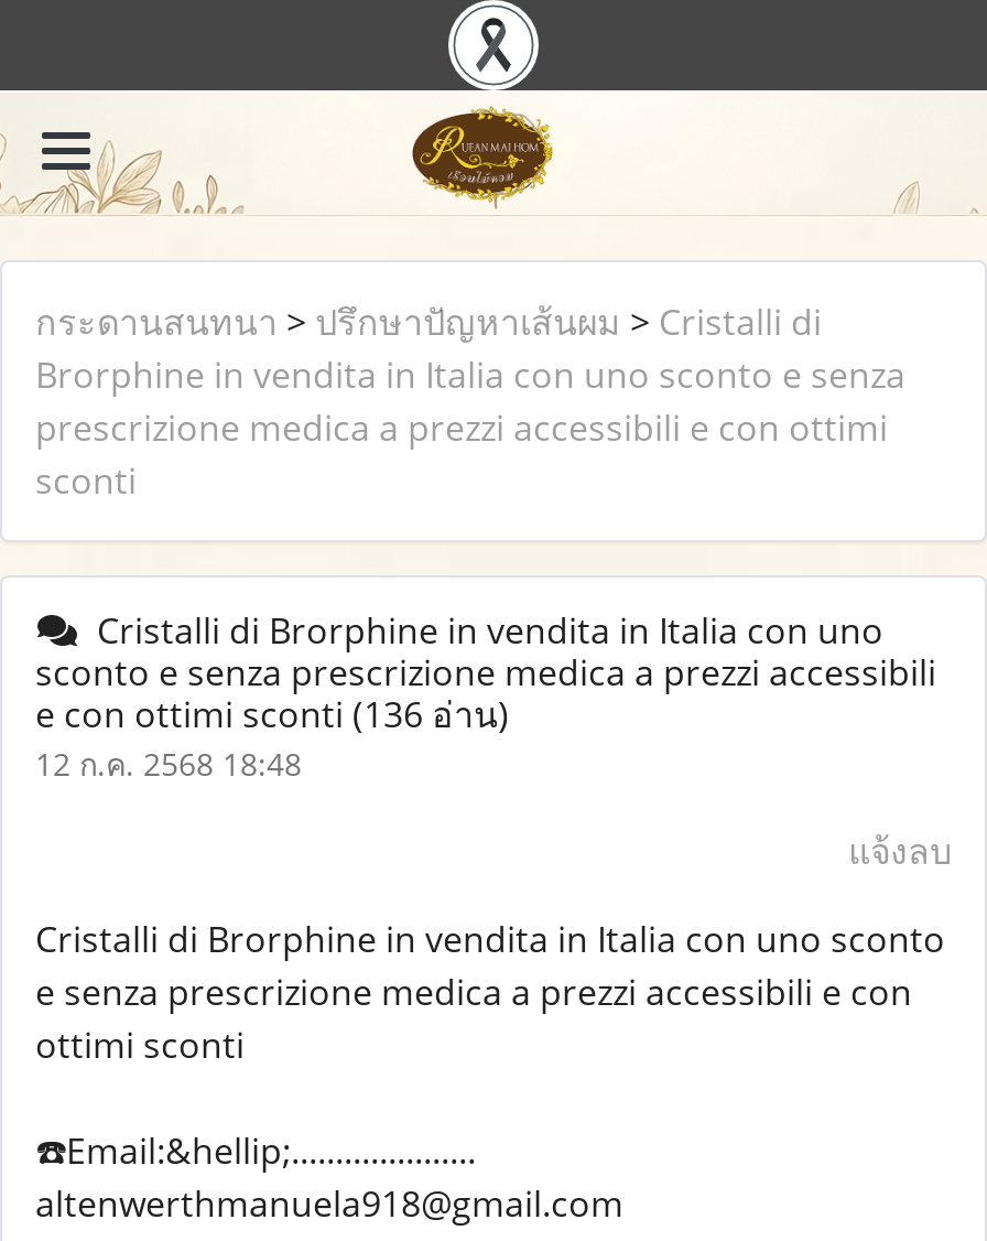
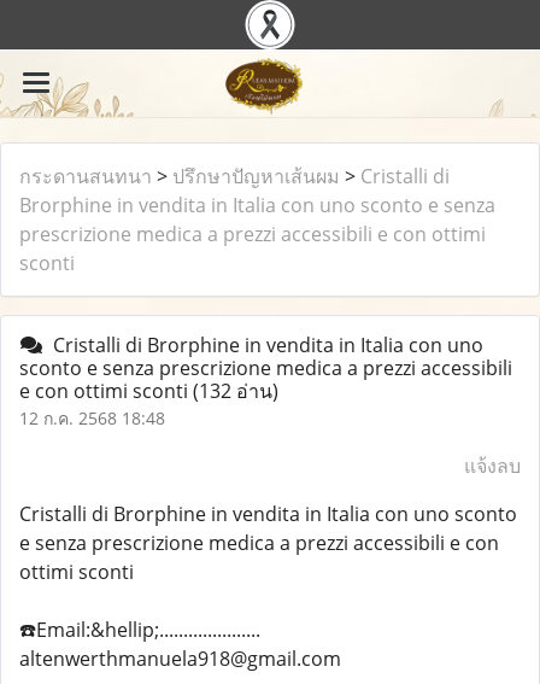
[35,690,509,738] e con ottimi sconti (136 อ่าน) -> [19,378,278,404] e con ottimi sconti (132 อ่าน)

